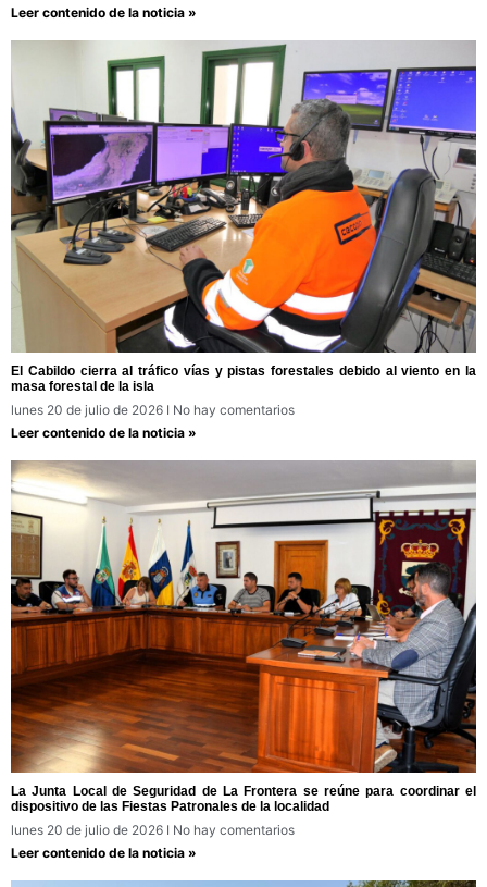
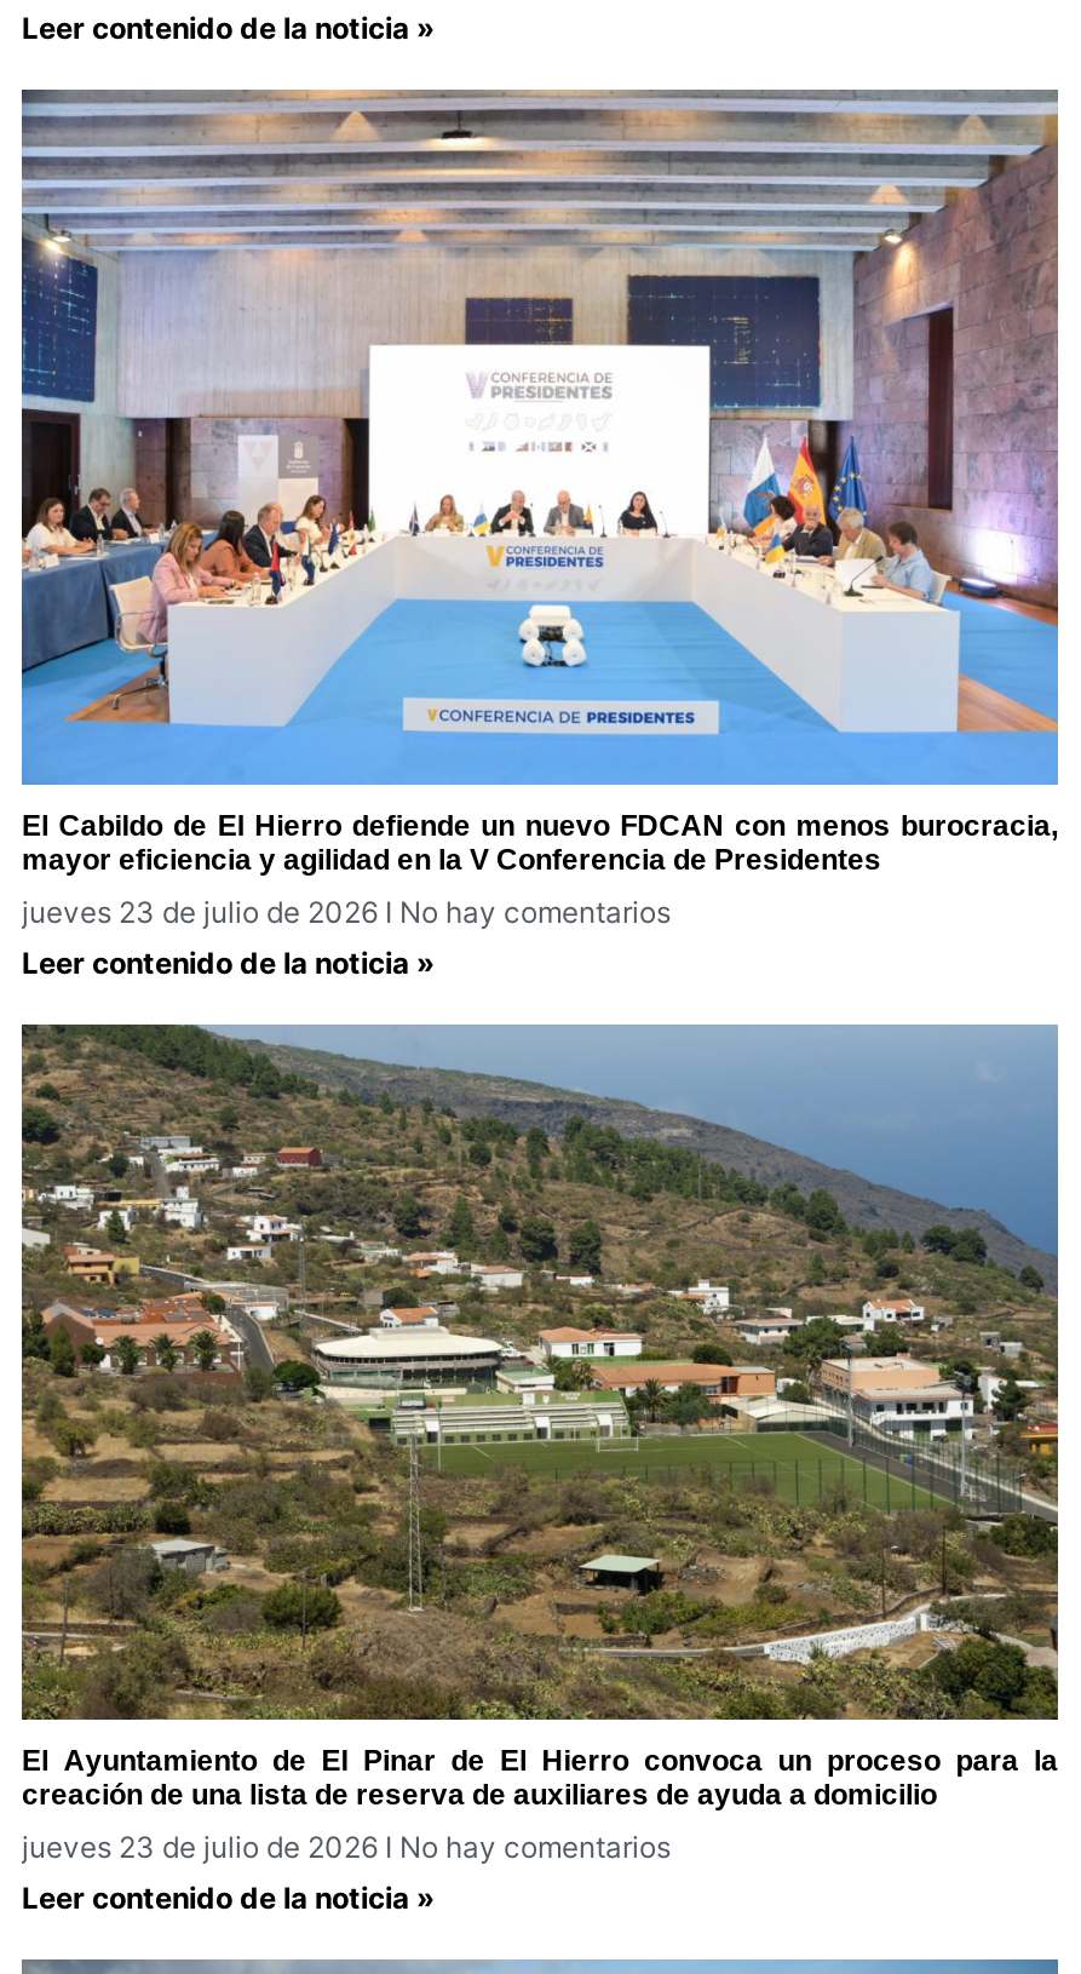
[11,41,477,394] [image] | El Cabildo cierra al tráfico vías y pistas forestales debido al viento en la | masa forestal de la isla -> [19,90,1060,877] [image] | El Cabildo de El Hierro defiende un nuevo FDCAN con menos burocracia, | mayor eficiencia y agilidad en la V Conferencia de Presidentes
[11,402,295,418] lunes 20 de julio de 2026 No hay comentarios -> [22,894,671,930] jueves 23 de julio de 2026 No hay comentarios
[10,460,477,814] [image] | La Junta Local de Seguridad de La Frontera se reúne para coordinar el | dispositivo de las Fiestas Patronales de la localidad -> [19,1025,1060,1811] [image] | El Ayuntamiento de El Pinar de El Hierro convoca un proceso para la | creación de una lista de reserva de auxiliares de ayuda a domicilio
[11,821,295,838] lunes 20 de julio de 2026 No hay comentarios -> [22,1828,671,1865] jueves 23 de julio de 2026 No hay comentarios

